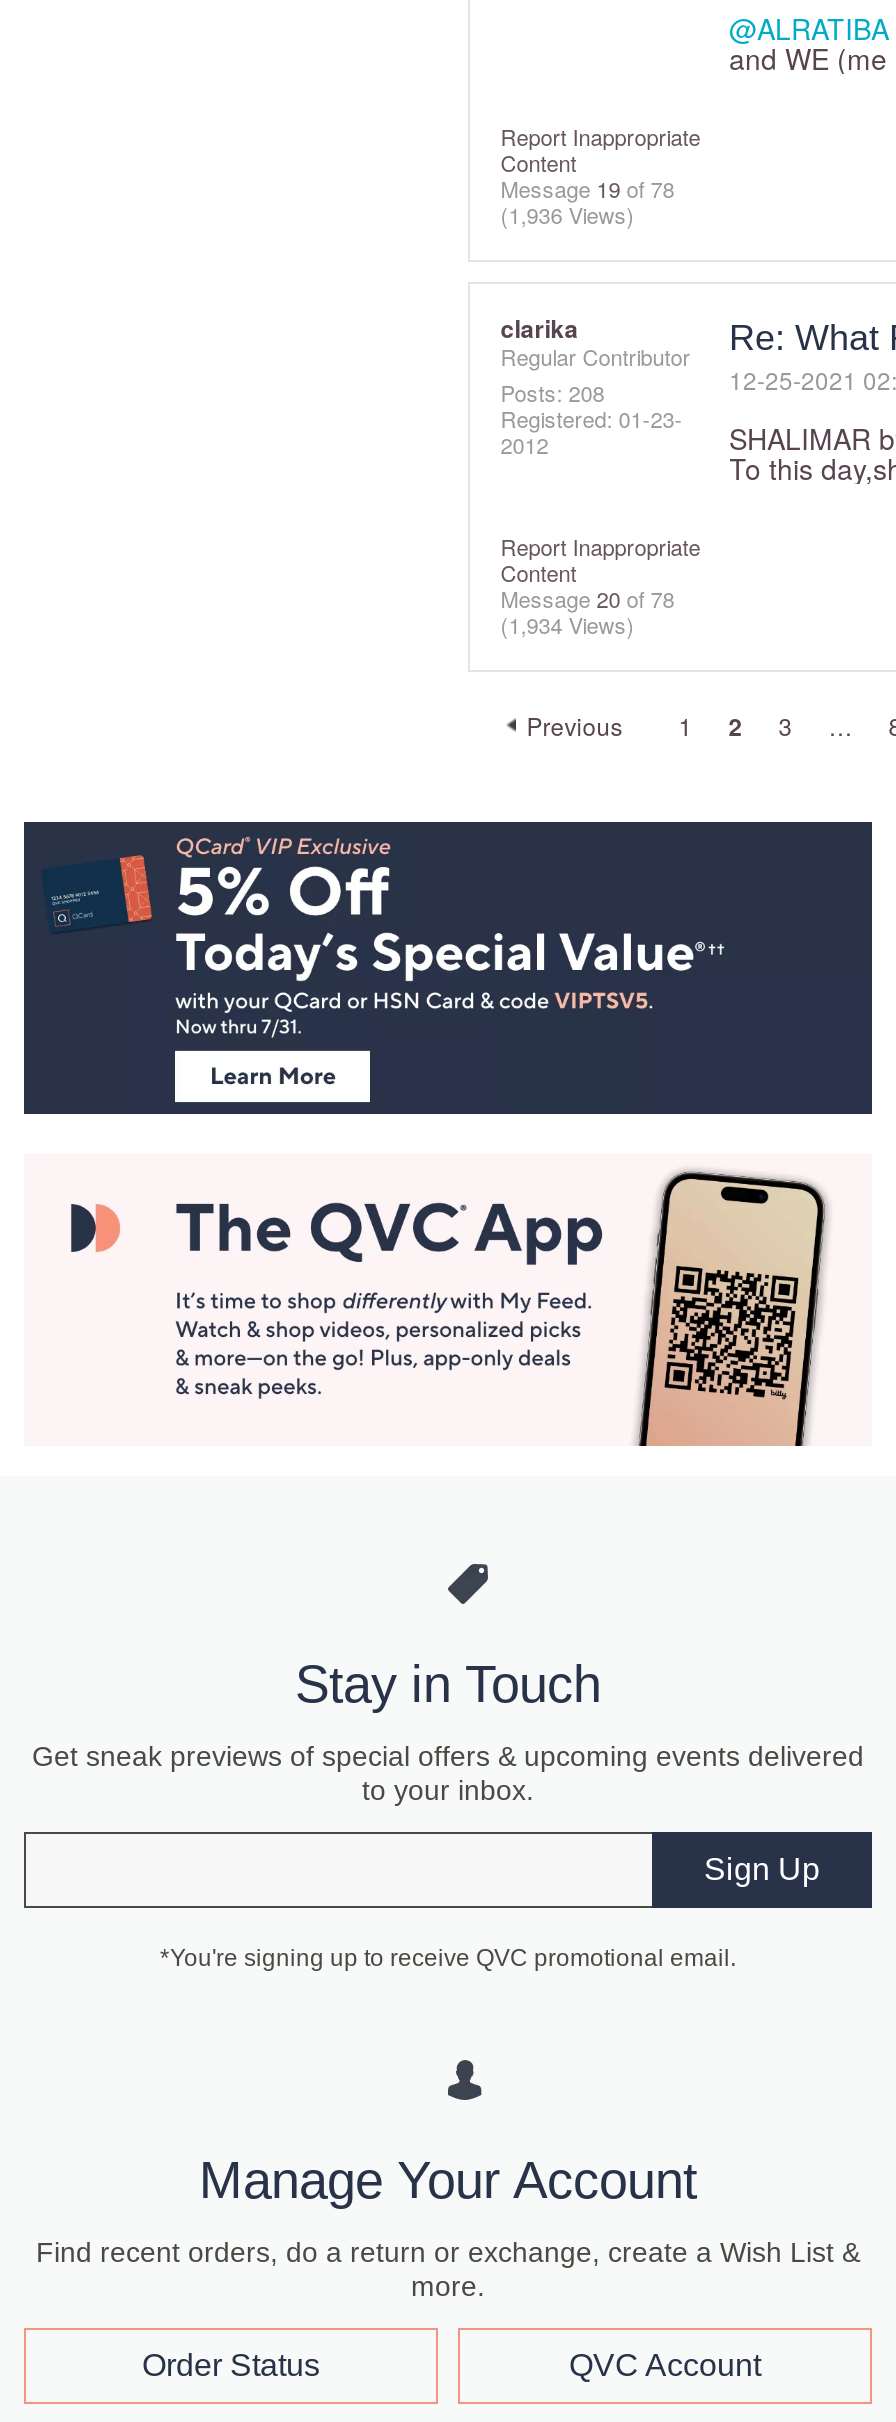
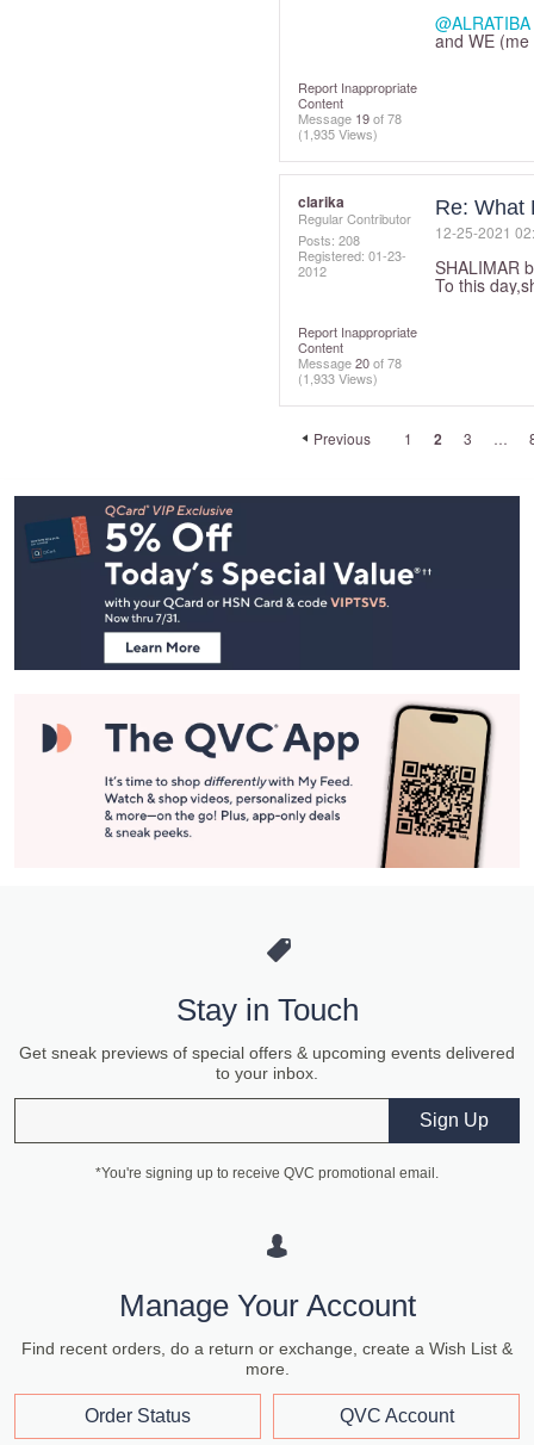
[500,198,634,230] (1,936 Views) -> [298,124,378,143] (1,935 Views)
[500,608,634,640] (1,934 Views) -> [298,368,378,387] (1,933 Views)

